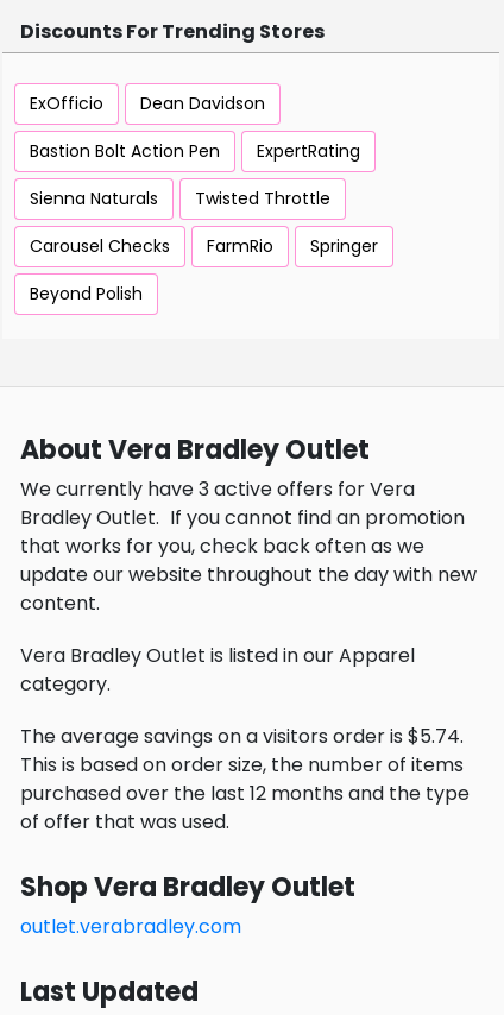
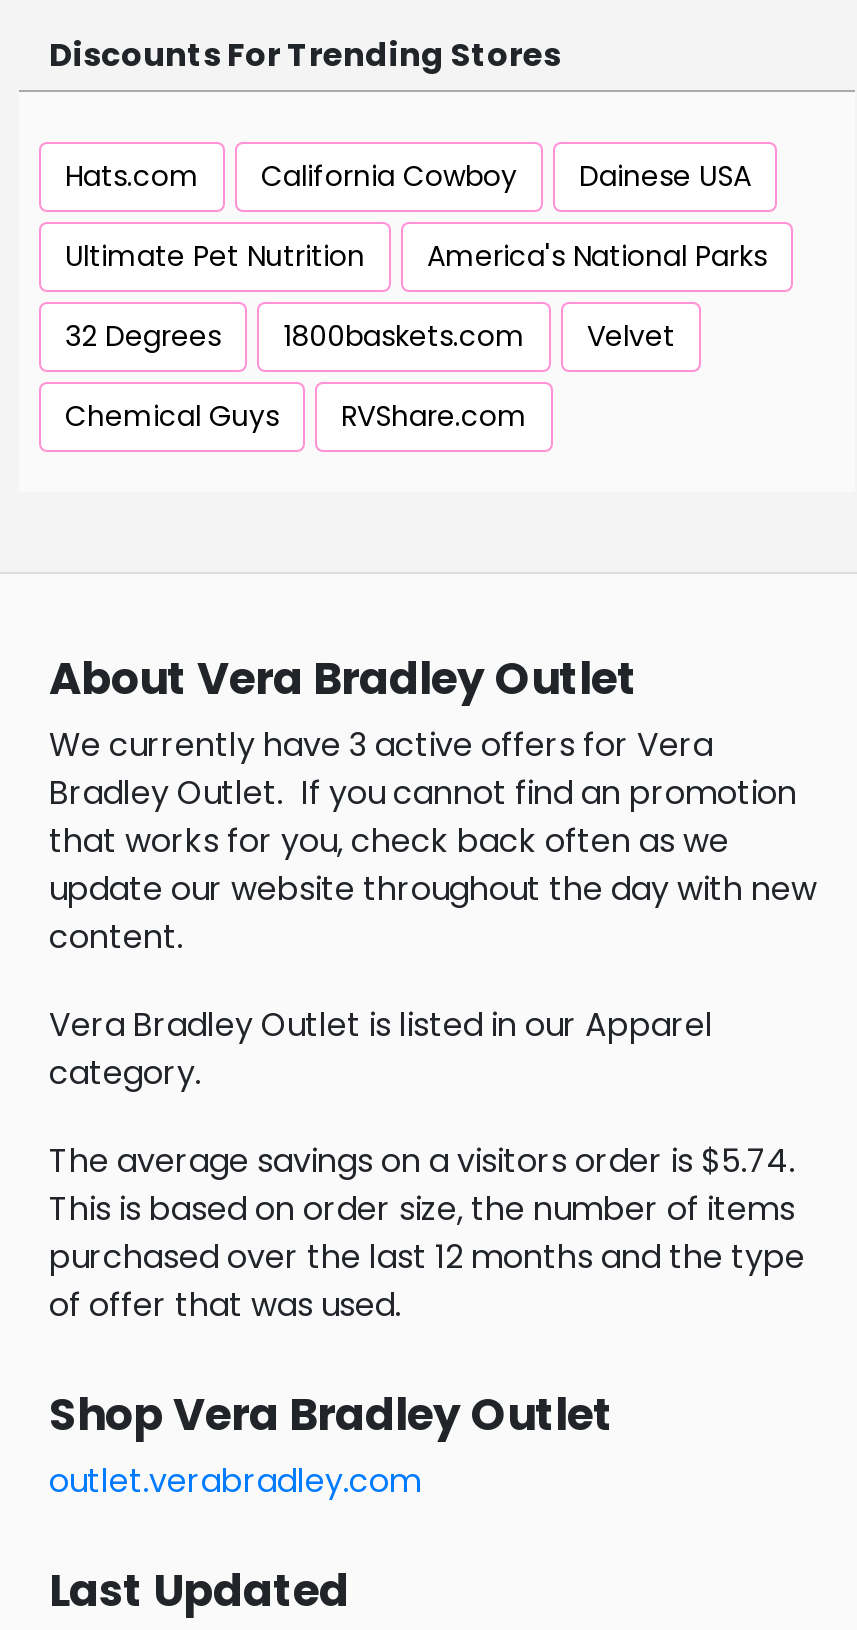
[30,92,378,306] ExOfficio | Dean Davidson | Bastion Bolt Action Pen | ExpertRating | Sienna Naturals | Twisted Throttle | Carousel Checks | FarmRio | Springer | Beyond Polish -> [65,157,767,437] Hats.com | California Cowboy | Dainese USA | Ultimate Pet Nutrition | America's National Parks | 32 Degrees | 1800baskets.com | Velvet | Chemical Guys | RVShare.com

